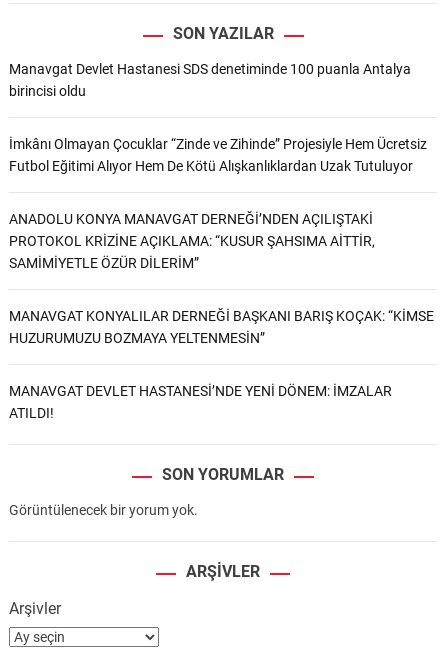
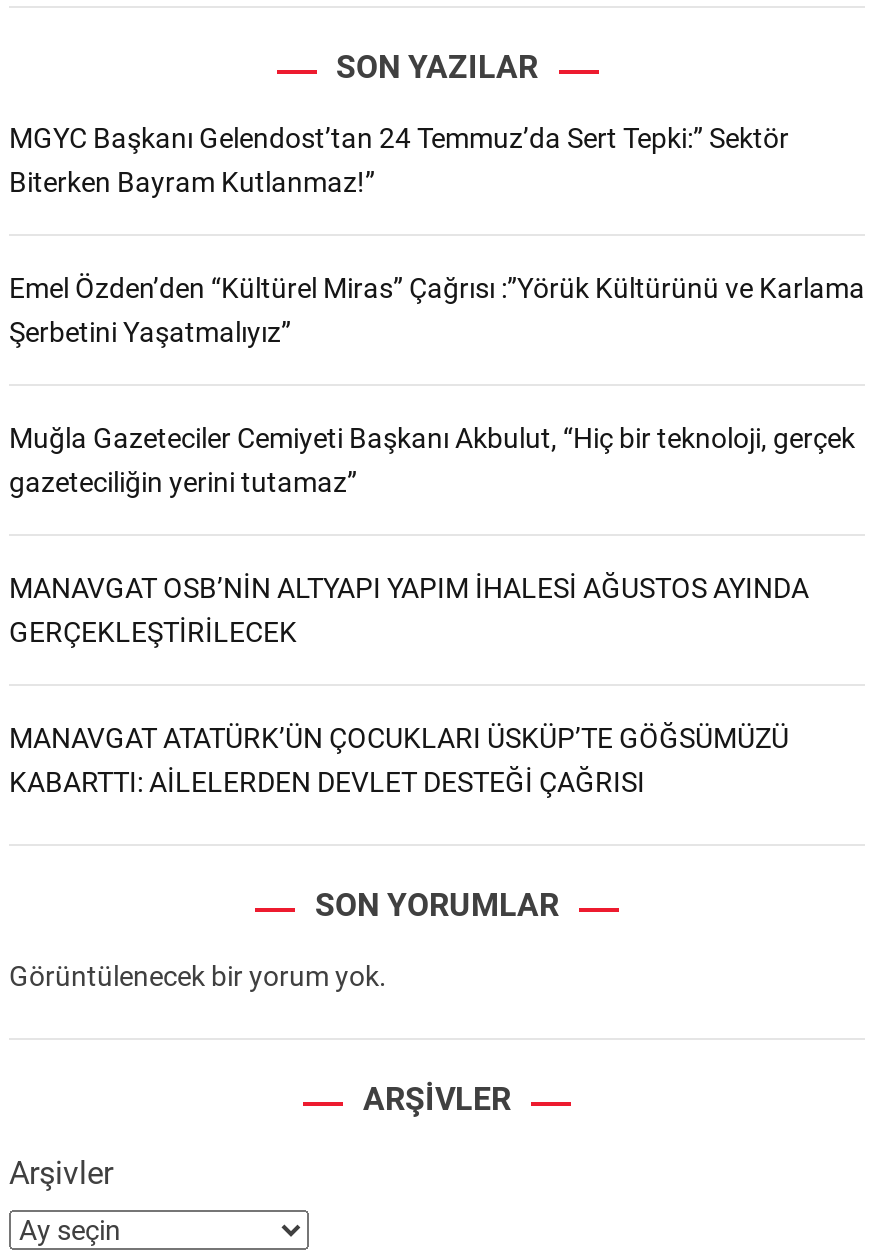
[9,61,411,99] Manavgat Devlet Hastanesi SDS denetiminde 100 puanla Antalya | birincisi oldu -> [9,123,789,199] MGYC Başkanı Gelendost’tan 24 Temmuz’da Sert Tepki:” Sektör | Biterken Bayram Kutlanmaz!”
[9,136,427,174] İmkânı Olmayan Çocuklar “Zinde ve Zihinde” Projesiyle Hem Ücretsiz | Futbol Eğitimi Alıyor Hem De Kötü Alışkanlıklardan Uzak Tutuluyor -> [9,273,865,349] Emel Özden’den “Kültürel Miras” Çağrısı :”Yörük Kültürünü ve Karlama | Şerbetini Yaşatmalıyız”
[9,211,375,271] ANADOLU KONYA MANAVGAT DERNEĞİ’NDEN AÇILIŞTAKİ | PROTOKOL KRİZİNE AÇIKLAMA: “KUSUR ŞAHSIMA AİTTİR, | SAMİMİYETLE ÖZÜR DİLERİM” -> [9,423,855,499] Muğla Gazeteciler Cemiyeti Başkanı Akbulut, “Hiç bir teknoloji, gerçek | gazeteciliğin yerini tutamaz”
[9,308,434,346] MANAVGAT KONYALILAR DERNEĞİ BAŞKANI BARIŞ KOÇAK: “KİMSE | HUZURUMUZU BOZMAYA YELTENMESİN” -> [9,573,809,649] MANAVGAT OSB’NİN ALTYAPI YAPIM İHALESİ AĞUSTOS AYINDA | GERÇEKLEŞTİRİLECEK
[9,383,392,421] MANAVGAT DEVLET HASTANESİ’NDE YENİ DÖNEM: İMZALAR | ATILDI! -> [9,723,789,799] MANAVGAT ATATÜRK’ÜN ÇOCUKLARI ÜSKÜP’TE GÖĞSÜMÜZÜ | KABARTTI: AİLELERDEN DEVLET DESTEĞİ ÇAĞRISI

